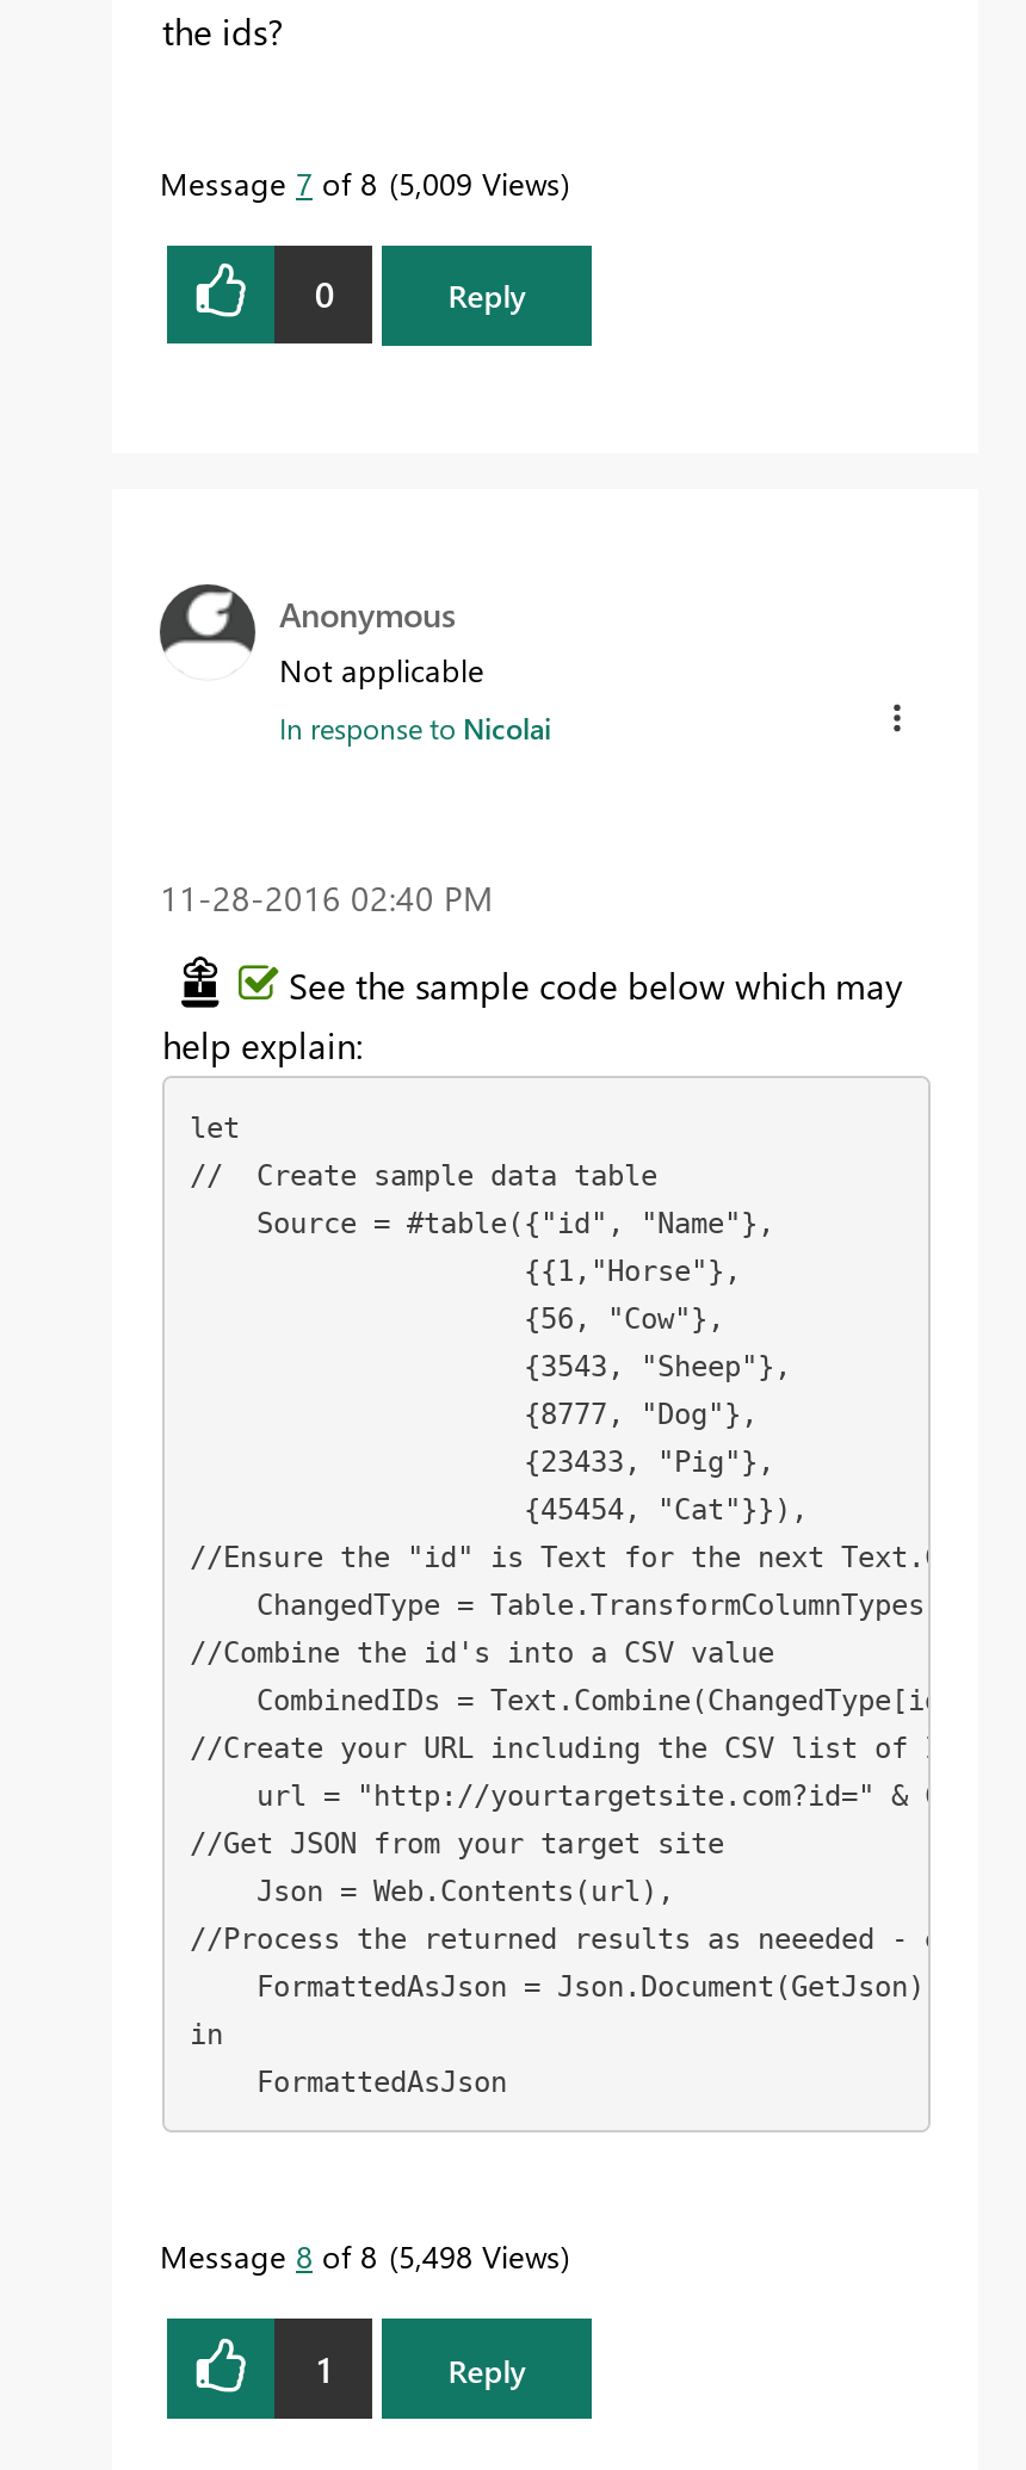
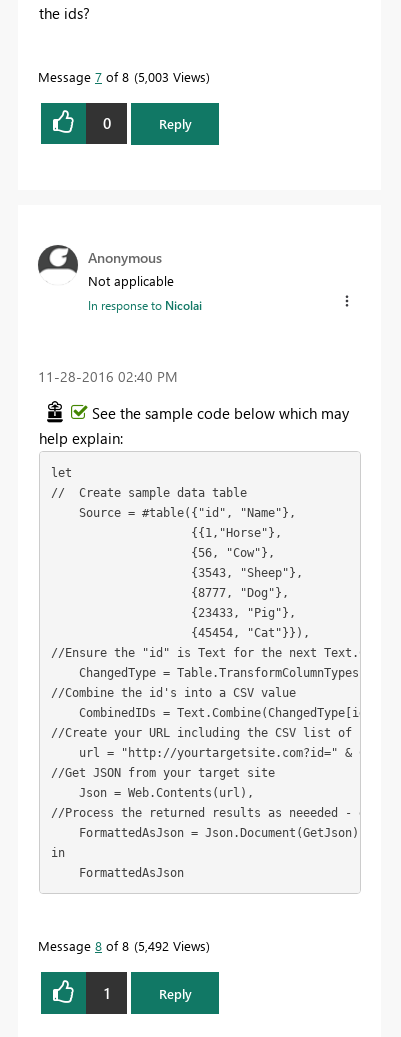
[160,161,561,202] Message 7 of 8 5,009 Views -> [38,68,206,85] Message 7 of 8 5,003 Views
[160,2235,561,2276] Message 8 of 8 5,498 Views -> [38,937,206,954] Message 8 of 8 5,492 Views

